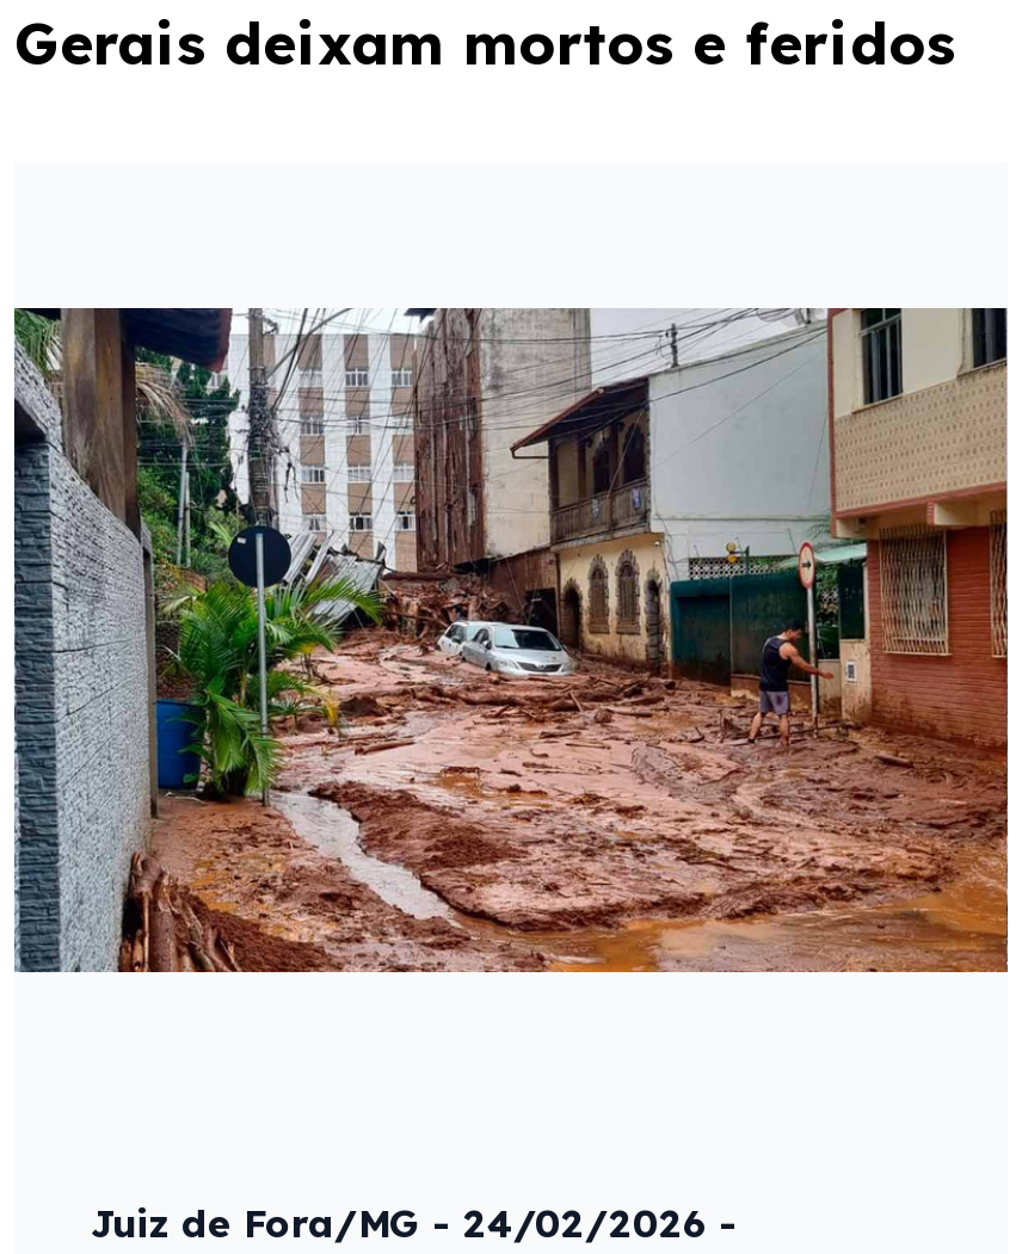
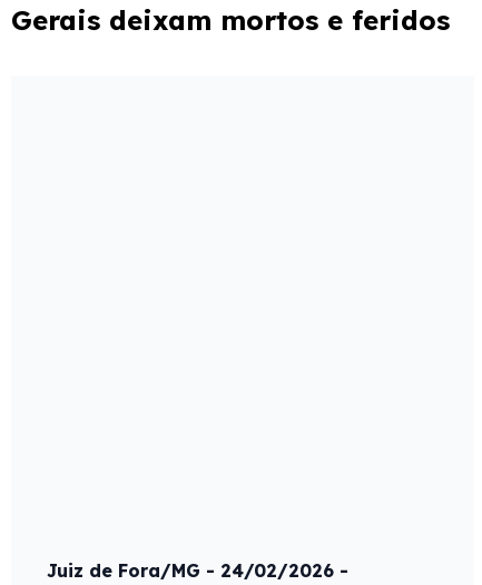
[12,306,1010,975] [image] -> none

